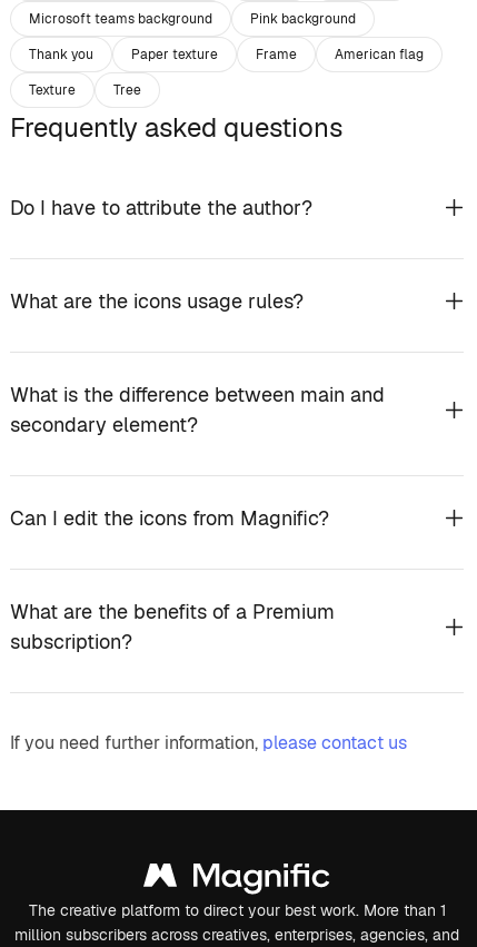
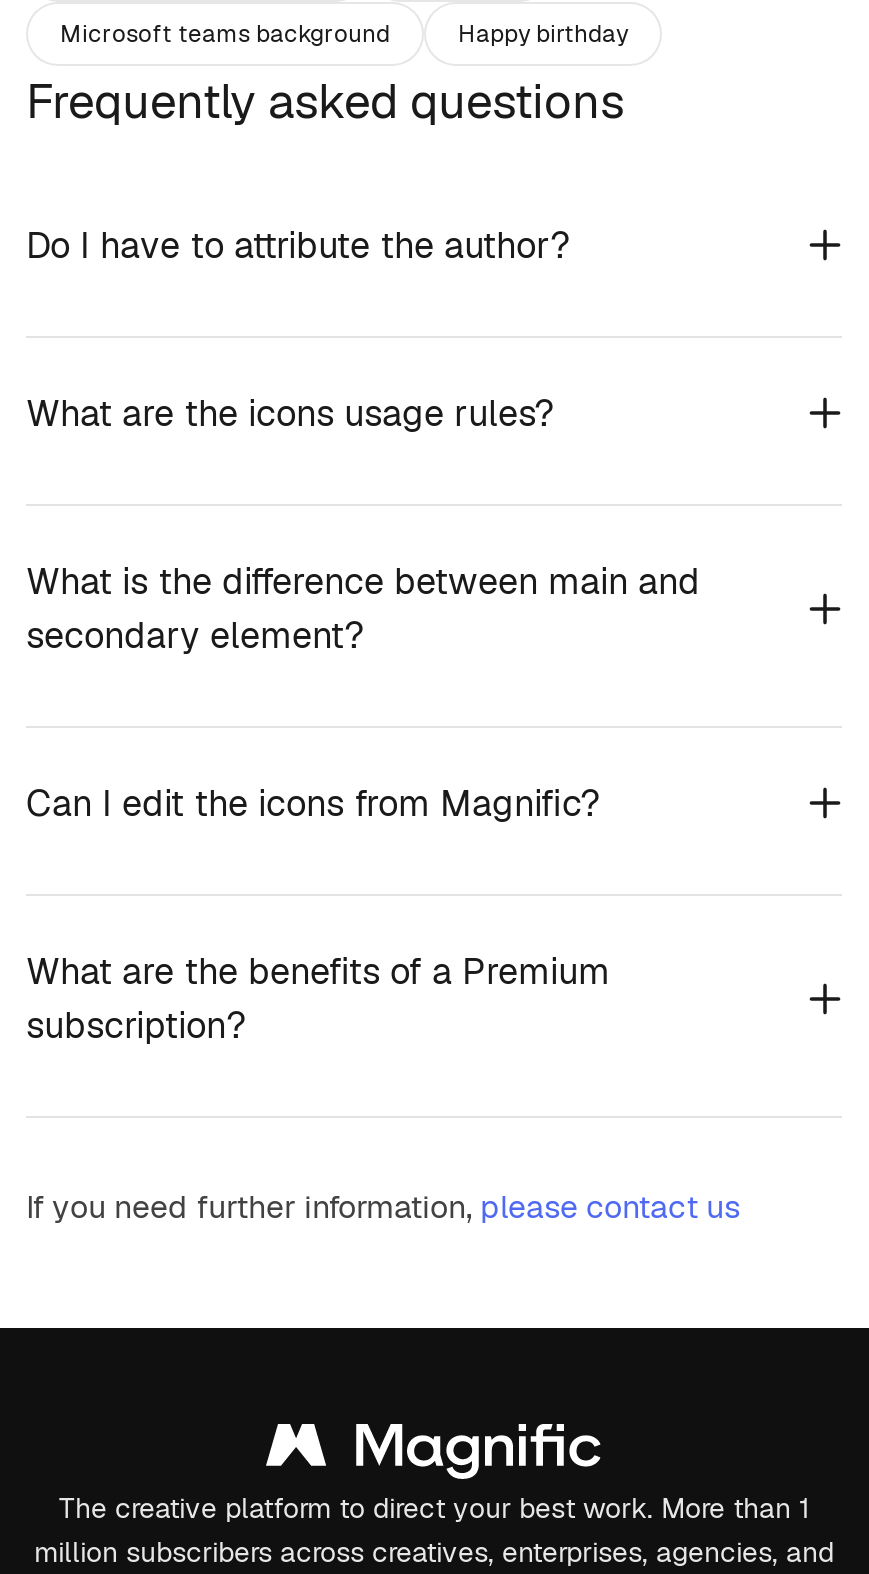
[29,9,424,98] Pink background | Thank you | Paper texture | Frame | American flag | Texture | Tree -> [458,17,628,49] Happy birthday

